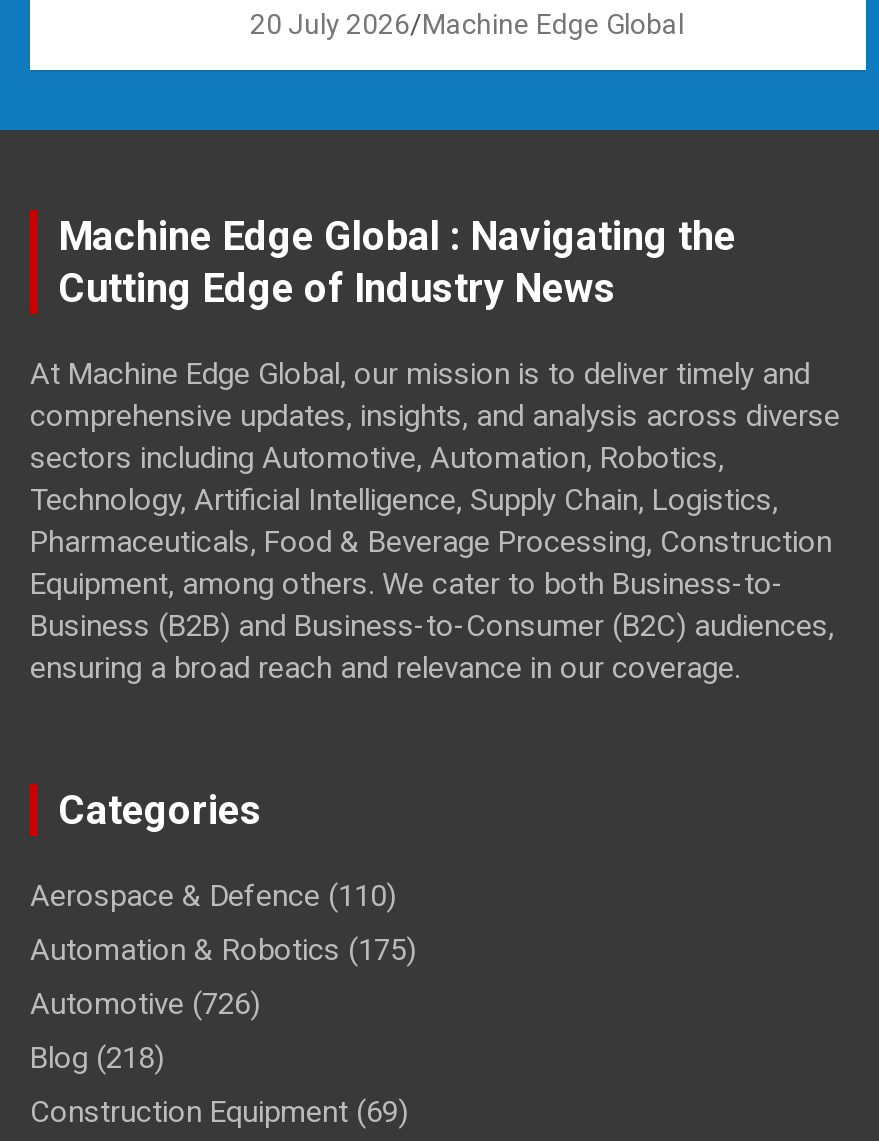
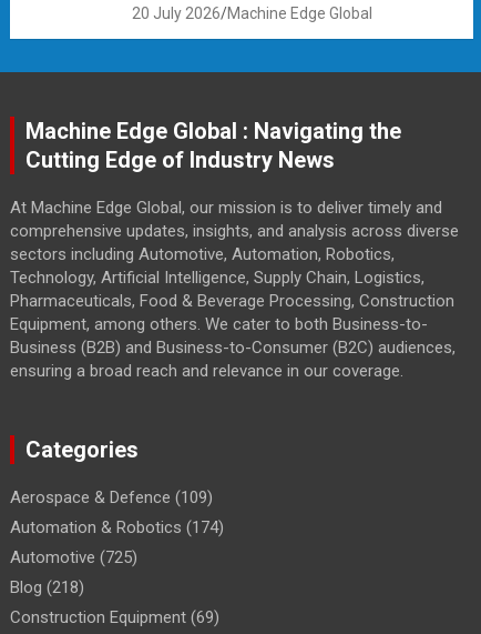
[30,878,396,914] Aerospace & Defence (110) -> [10,487,213,507] Aerospace & Defence (109)
[30,932,416,968] Automation & Robotics (175) -> [10,517,224,537] Automation & Robotics (174)
[30,986,260,1022] Automotive (726) -> [10,547,137,567] Automotive (725)

